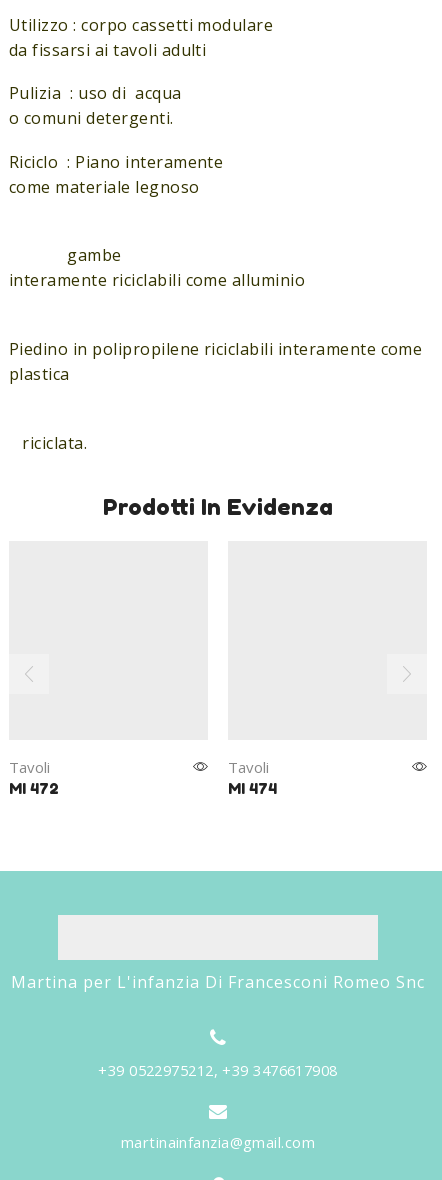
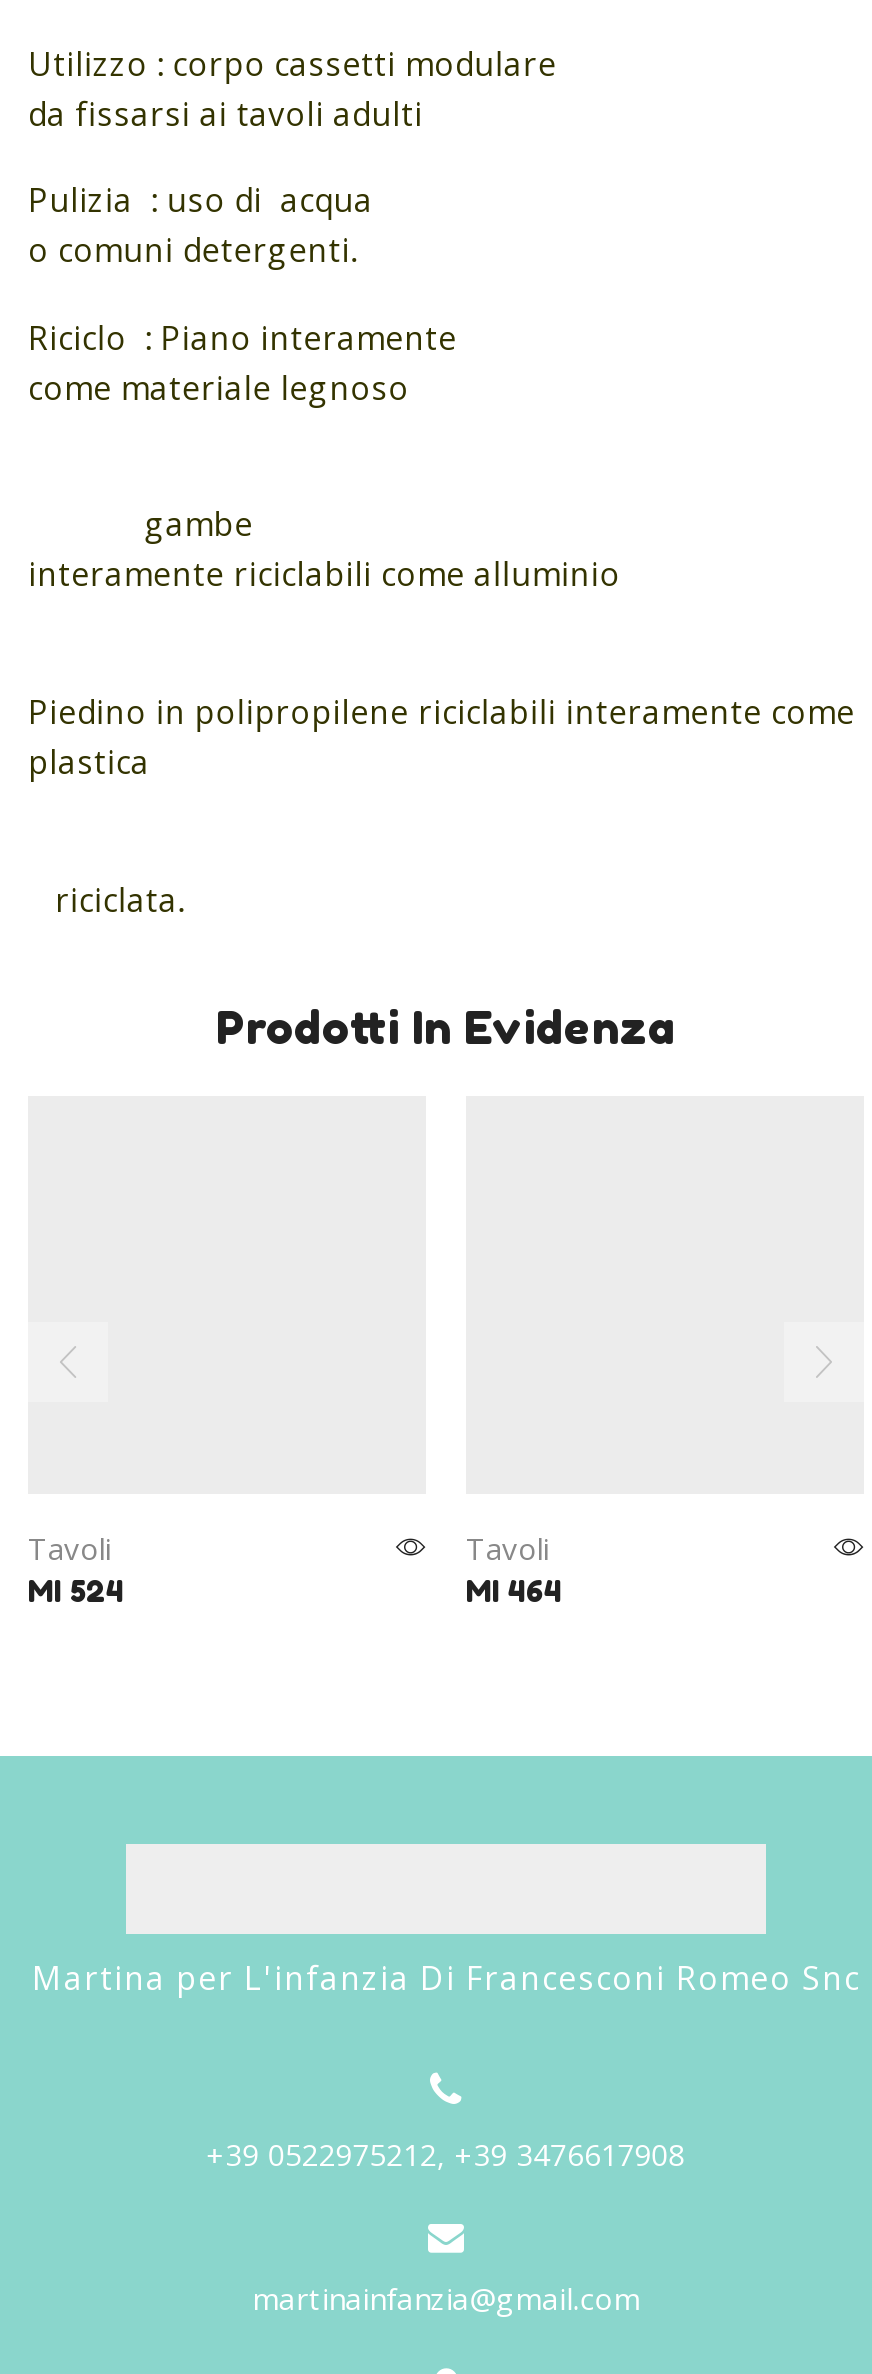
[9,780,59,797] MI 472 -> [28,1575,124,1609] MI 524
[228,780,277,797] MI 474 -> [466,1575,562,1609] MI 464

